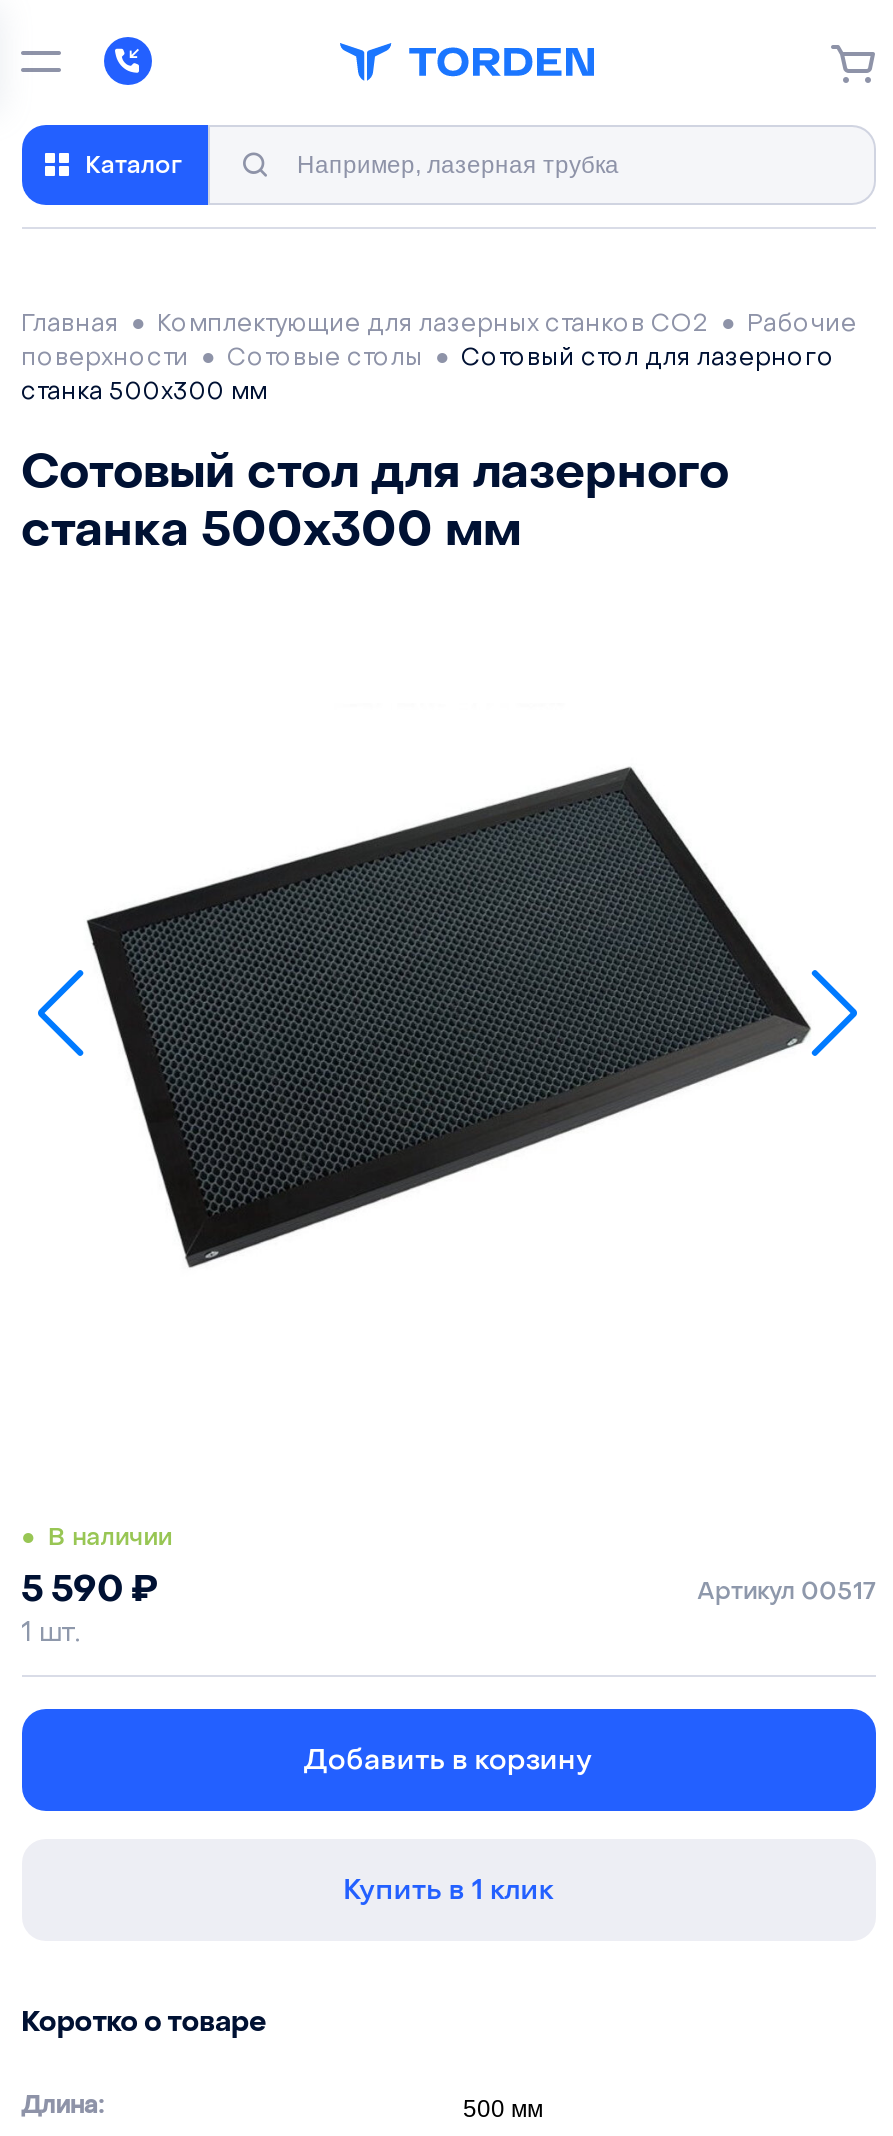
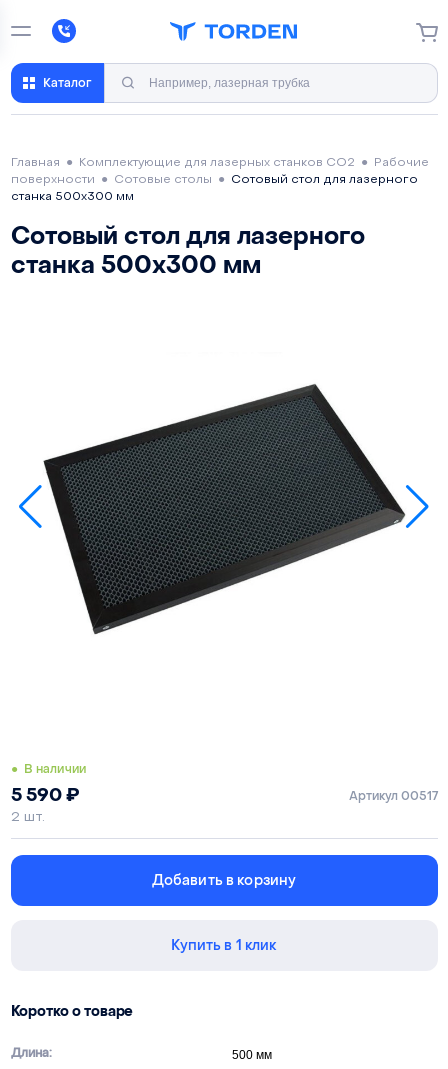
[21,1621,81,1647] 1 шт. -> [10,811,44,824] 2 шт.

